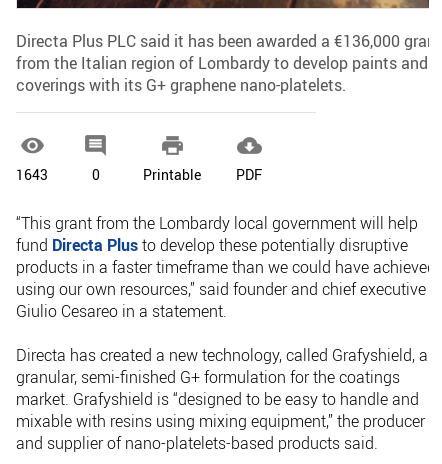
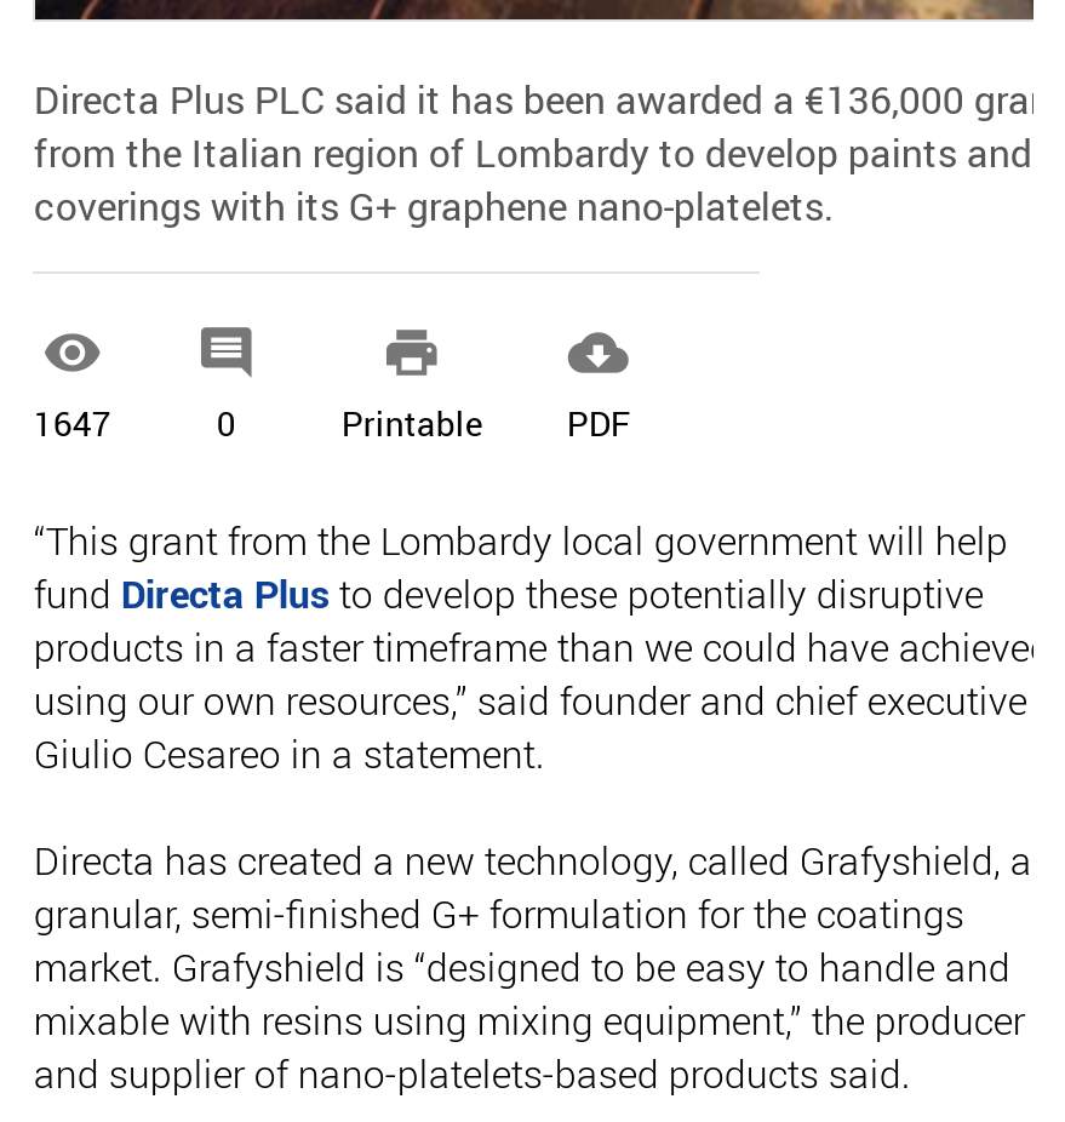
[16,165,48,184] 1643 -> [34,400,111,446] 1647

